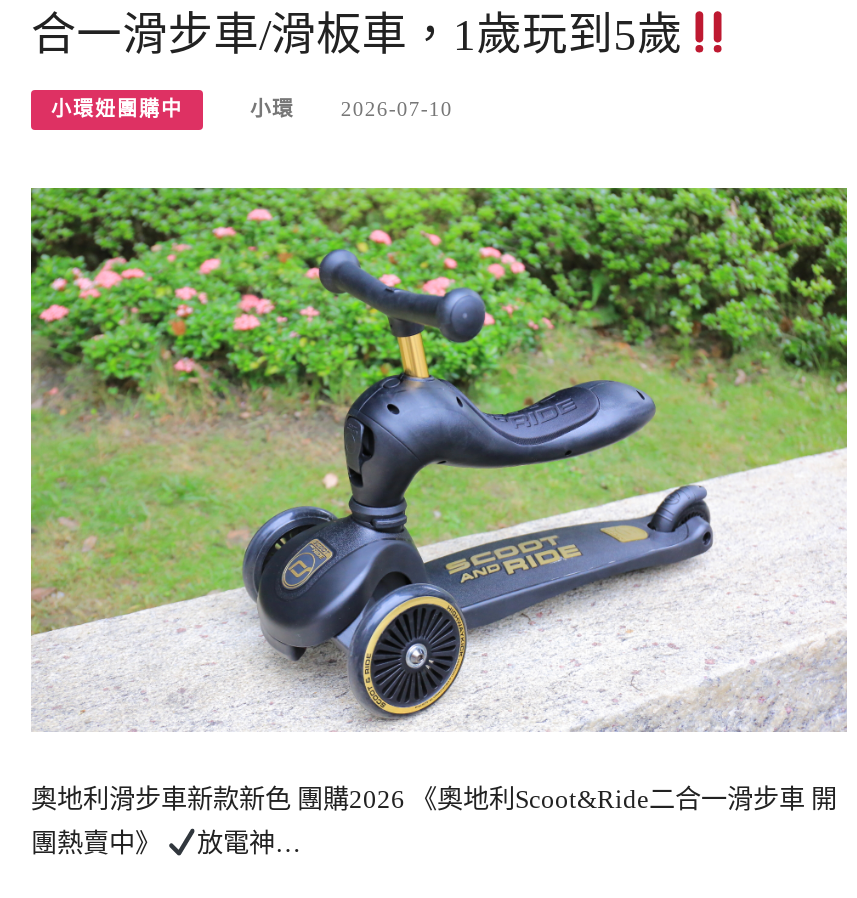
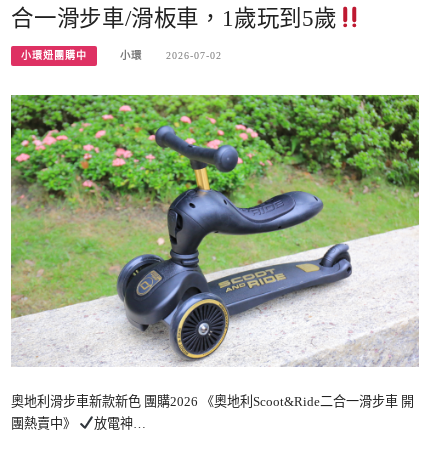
[341,99,453,121] 2026-07-10 -> [166,50,222,61] 2026-07-02

